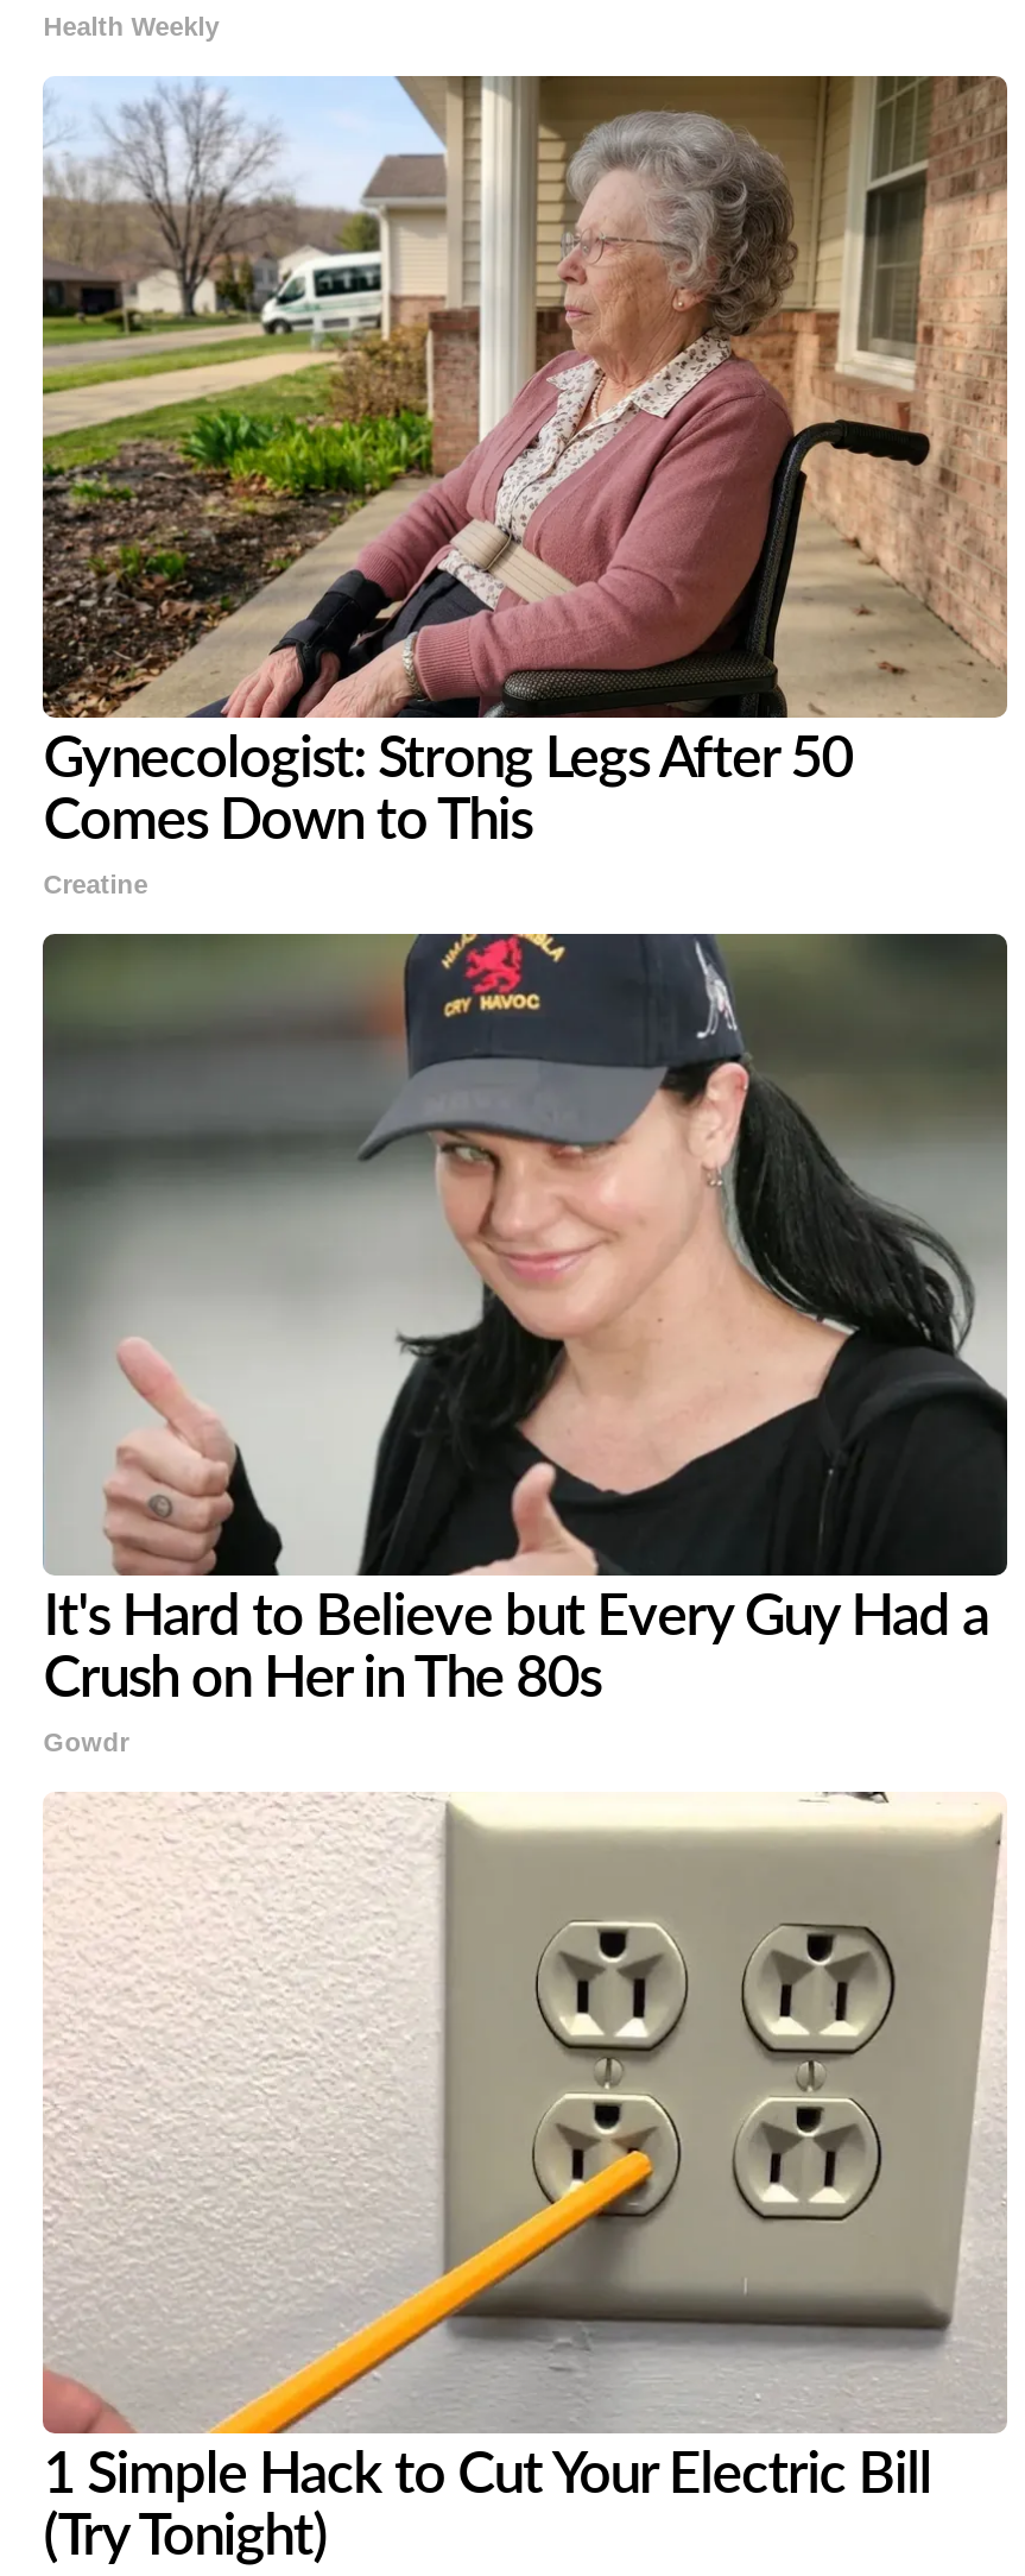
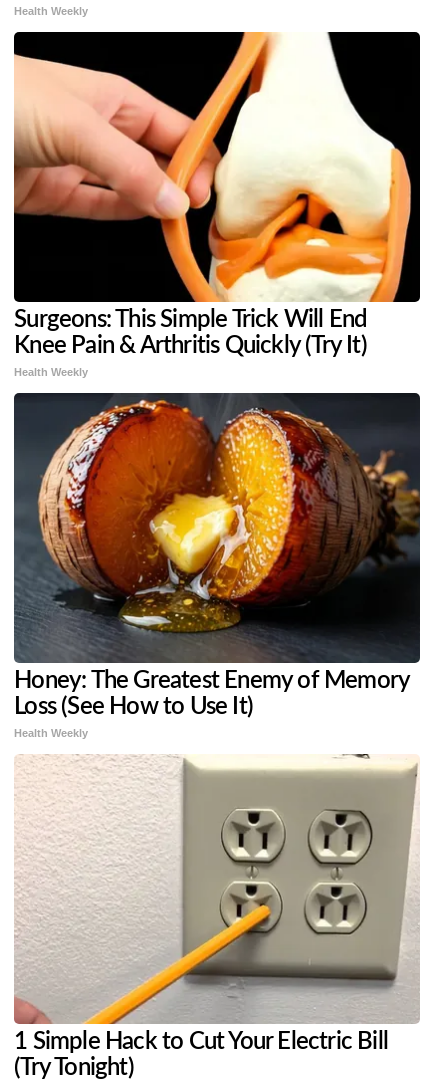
[40,74,1010,897] [image] | Gynecologist: Strong Legs After 50 | Comes Down to This | Creatine -> [13,31,421,378] [image] | Surgeons: This Simple Trick Will End | Knee Pain & Arthritis Quickly (Try It) | Health Weekly
[43,932,1007,1755] [image] | It's Hard to Believe but Every Guy Had a | Crush on Her in The 80s | Gowdr -> [14,392,421,739] [image] | Honey: The Greatest Enemy of Memory | Loss (See How to Use It) | Health Weekly

